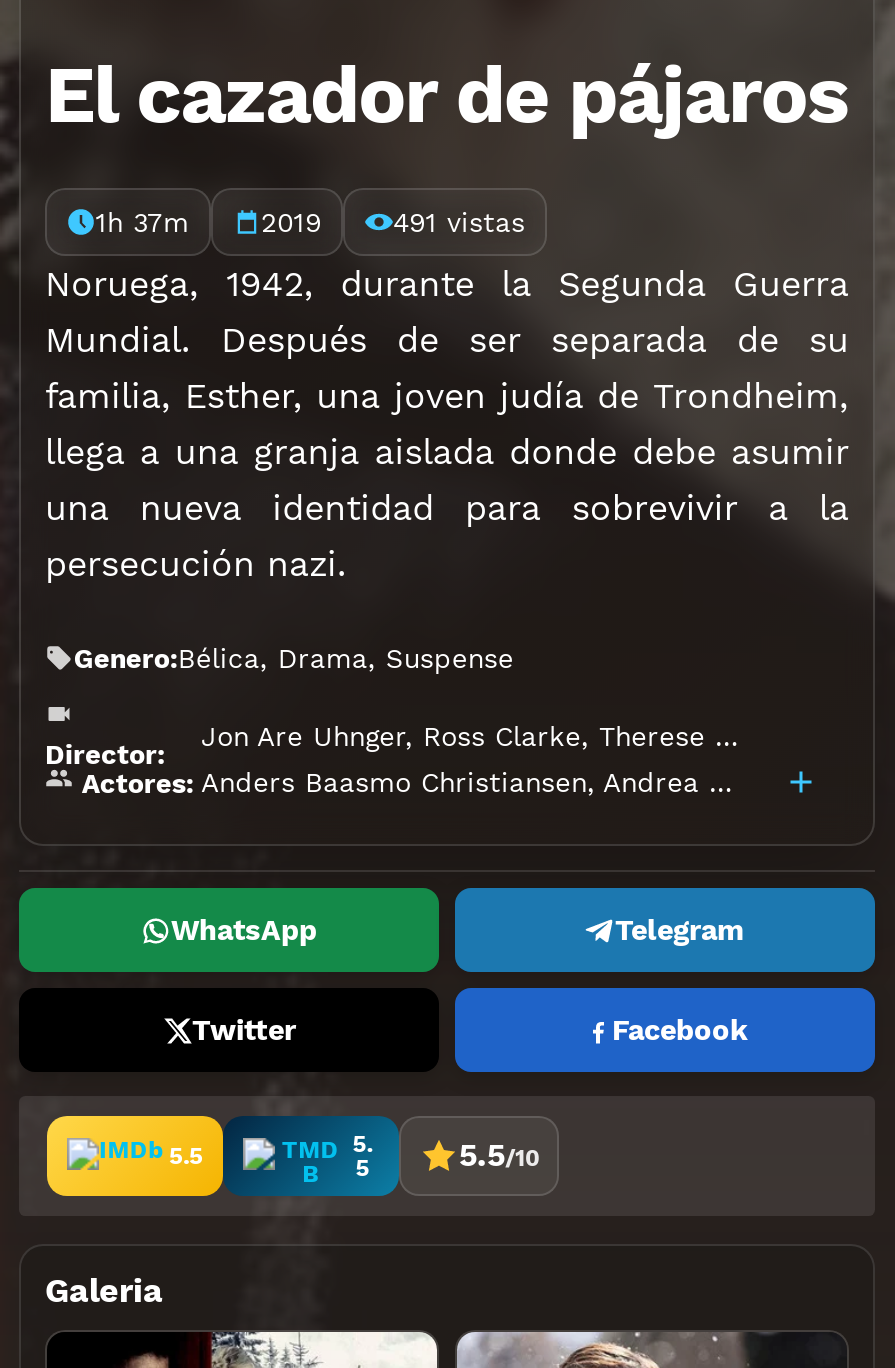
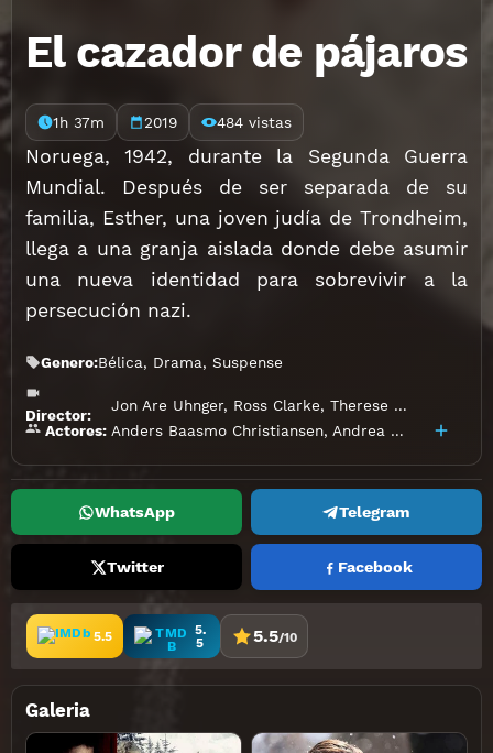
[393,206,525,238] 491 vistas -> [217,113,292,131] 484 vistas

